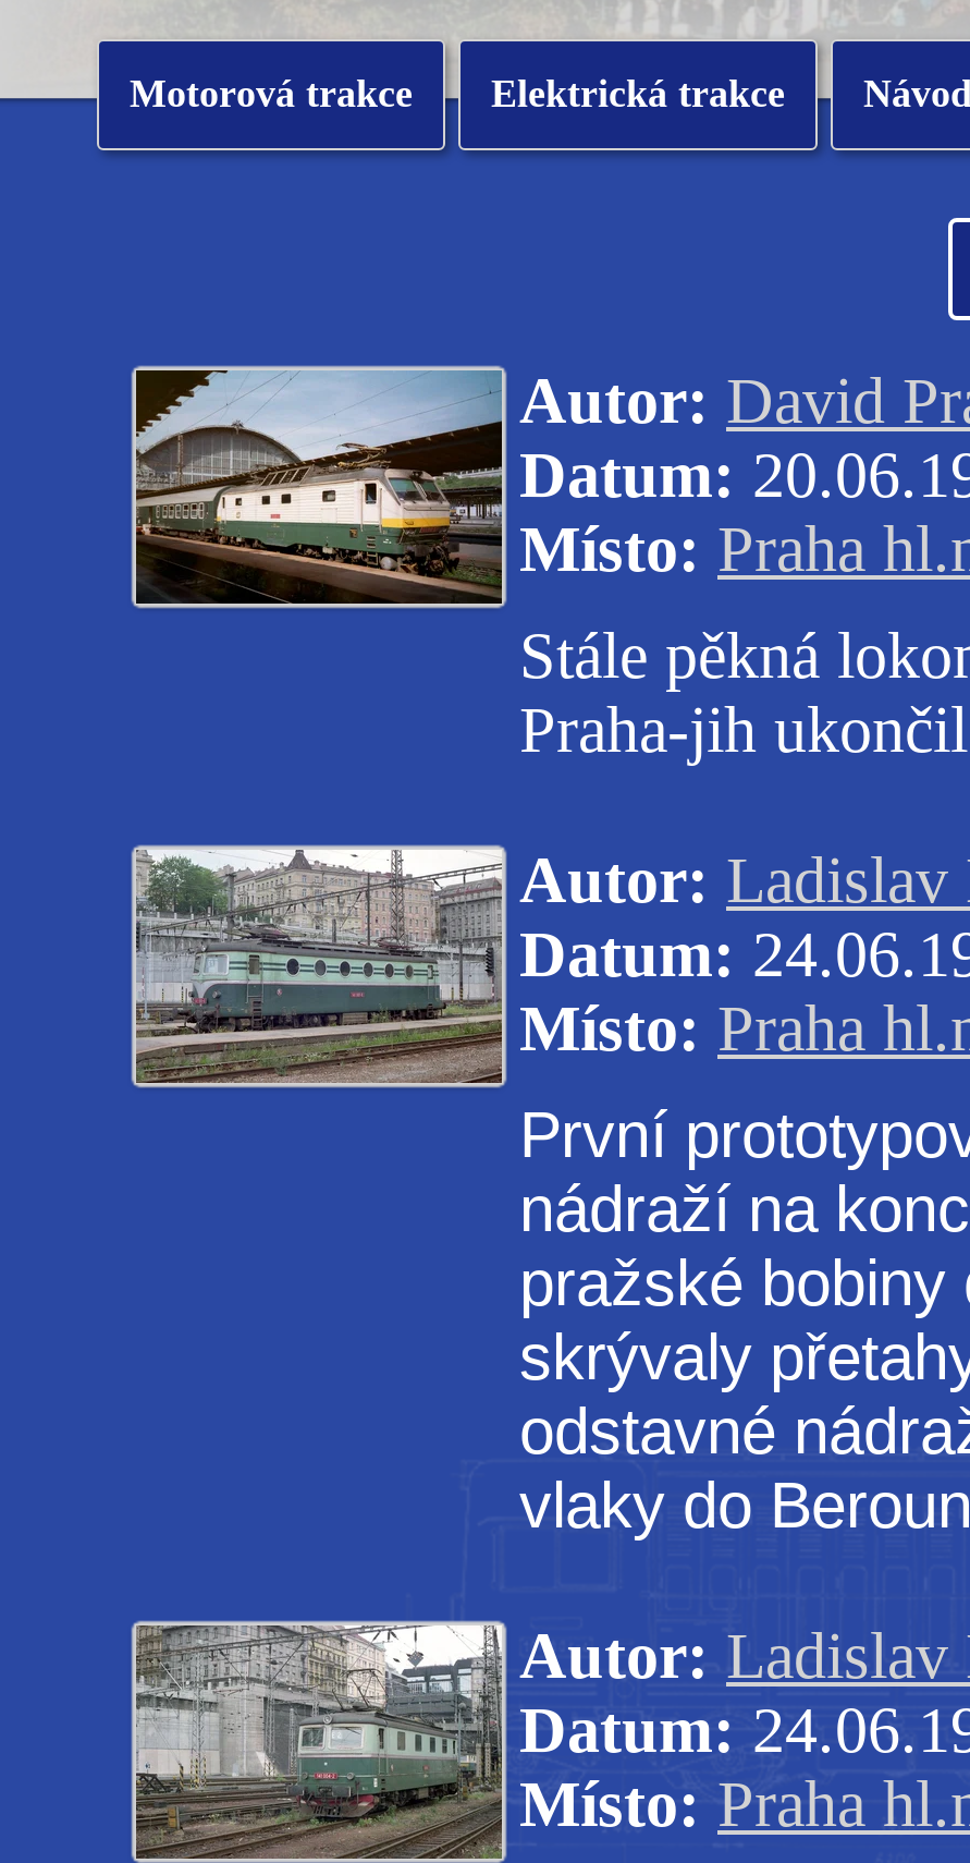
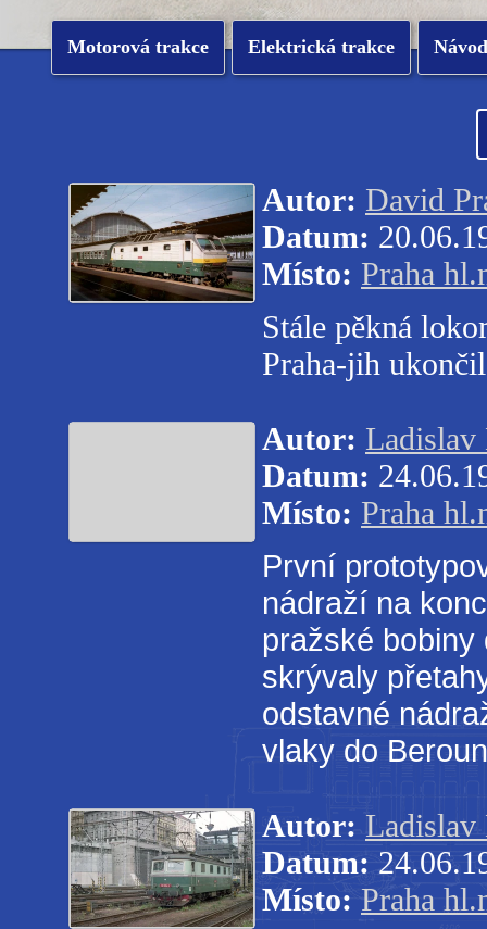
[134,850,504,1085] [image] -> none

